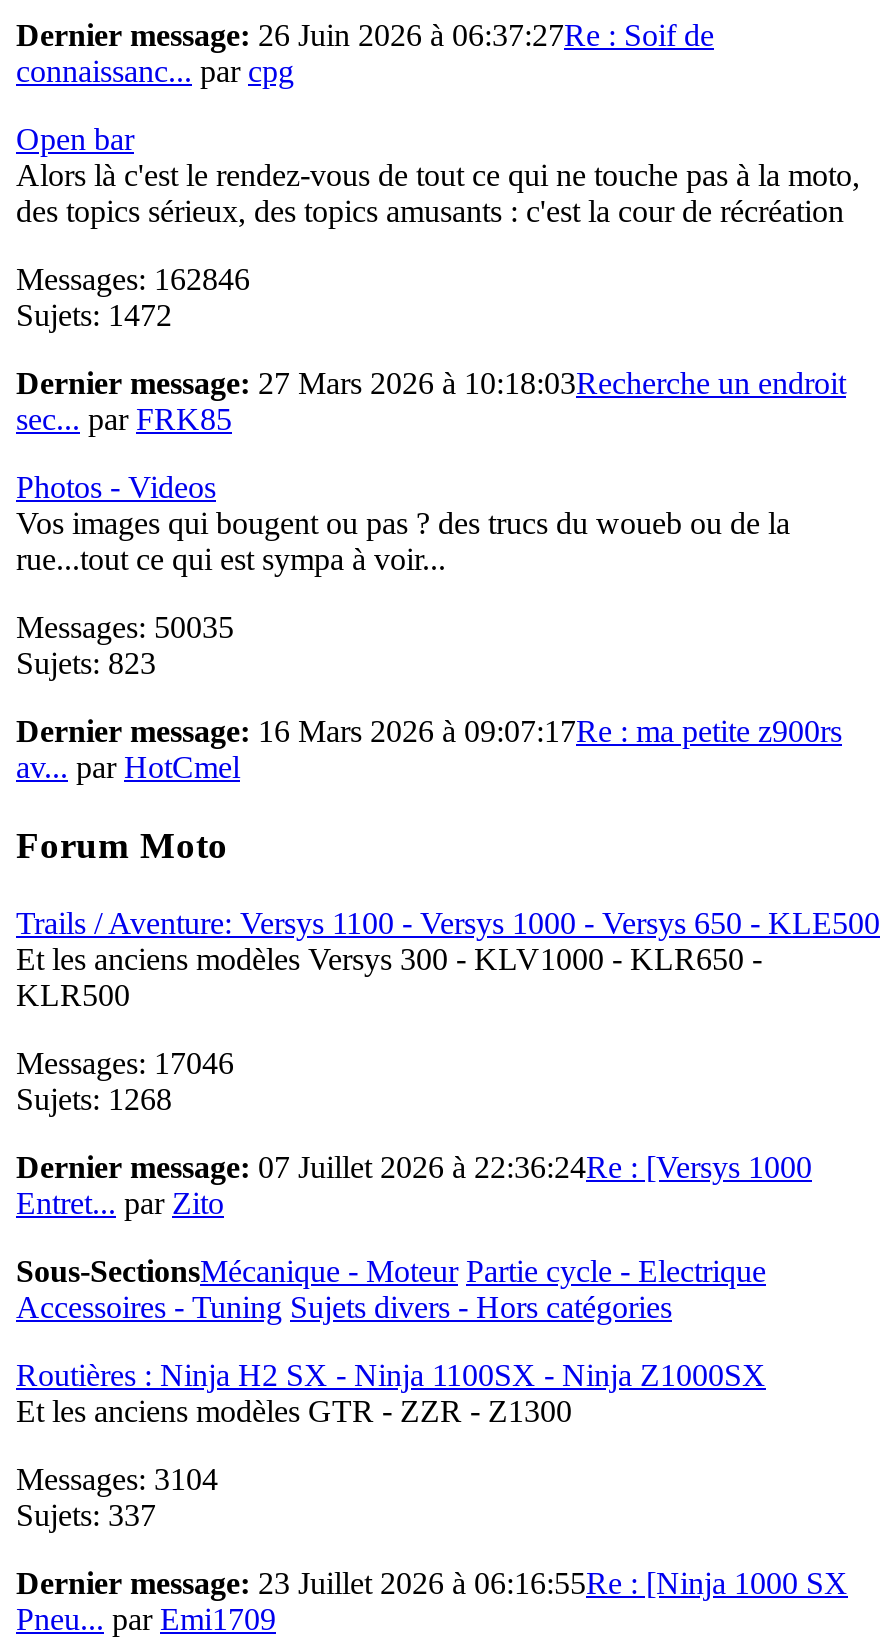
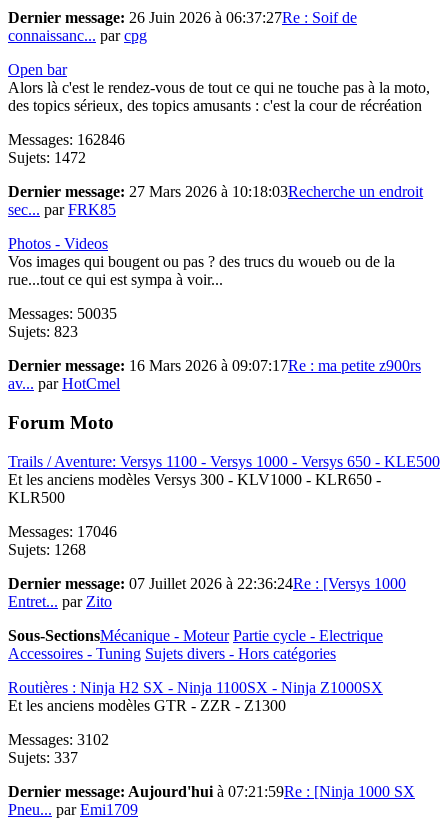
[16,1461,218,1495] Messages: 3104 -> [8,731,109,748] Messages: 3102
[16,1565,848,1599] Dernier message: 23 Juillet 2026 à 06:16:55Re : [Ninja 1000 SX -> [8,783,415,800] Dernier message: Aujourd'hui à 07:21:59Re : [Ninja 1000 SX

